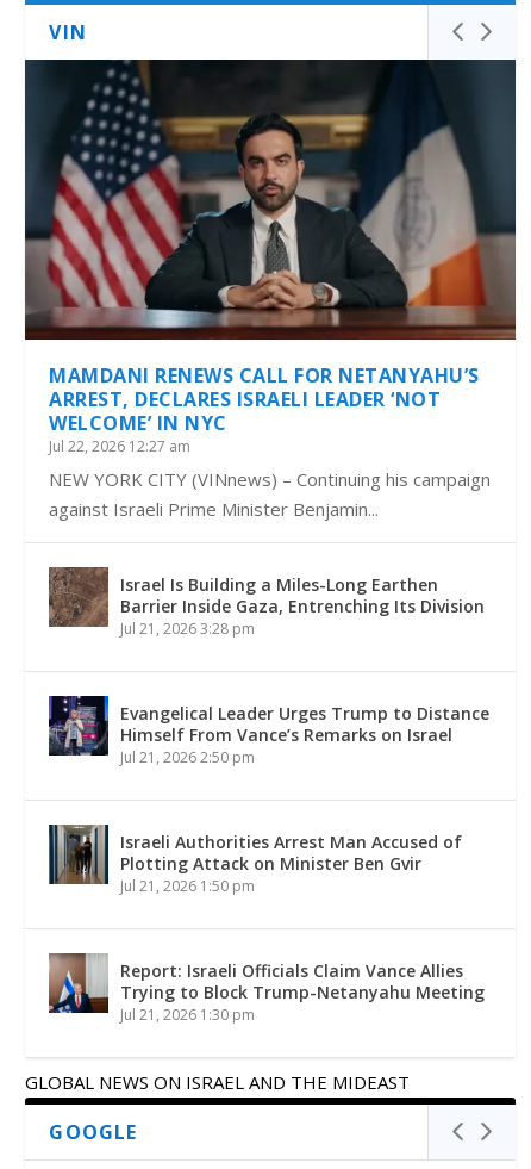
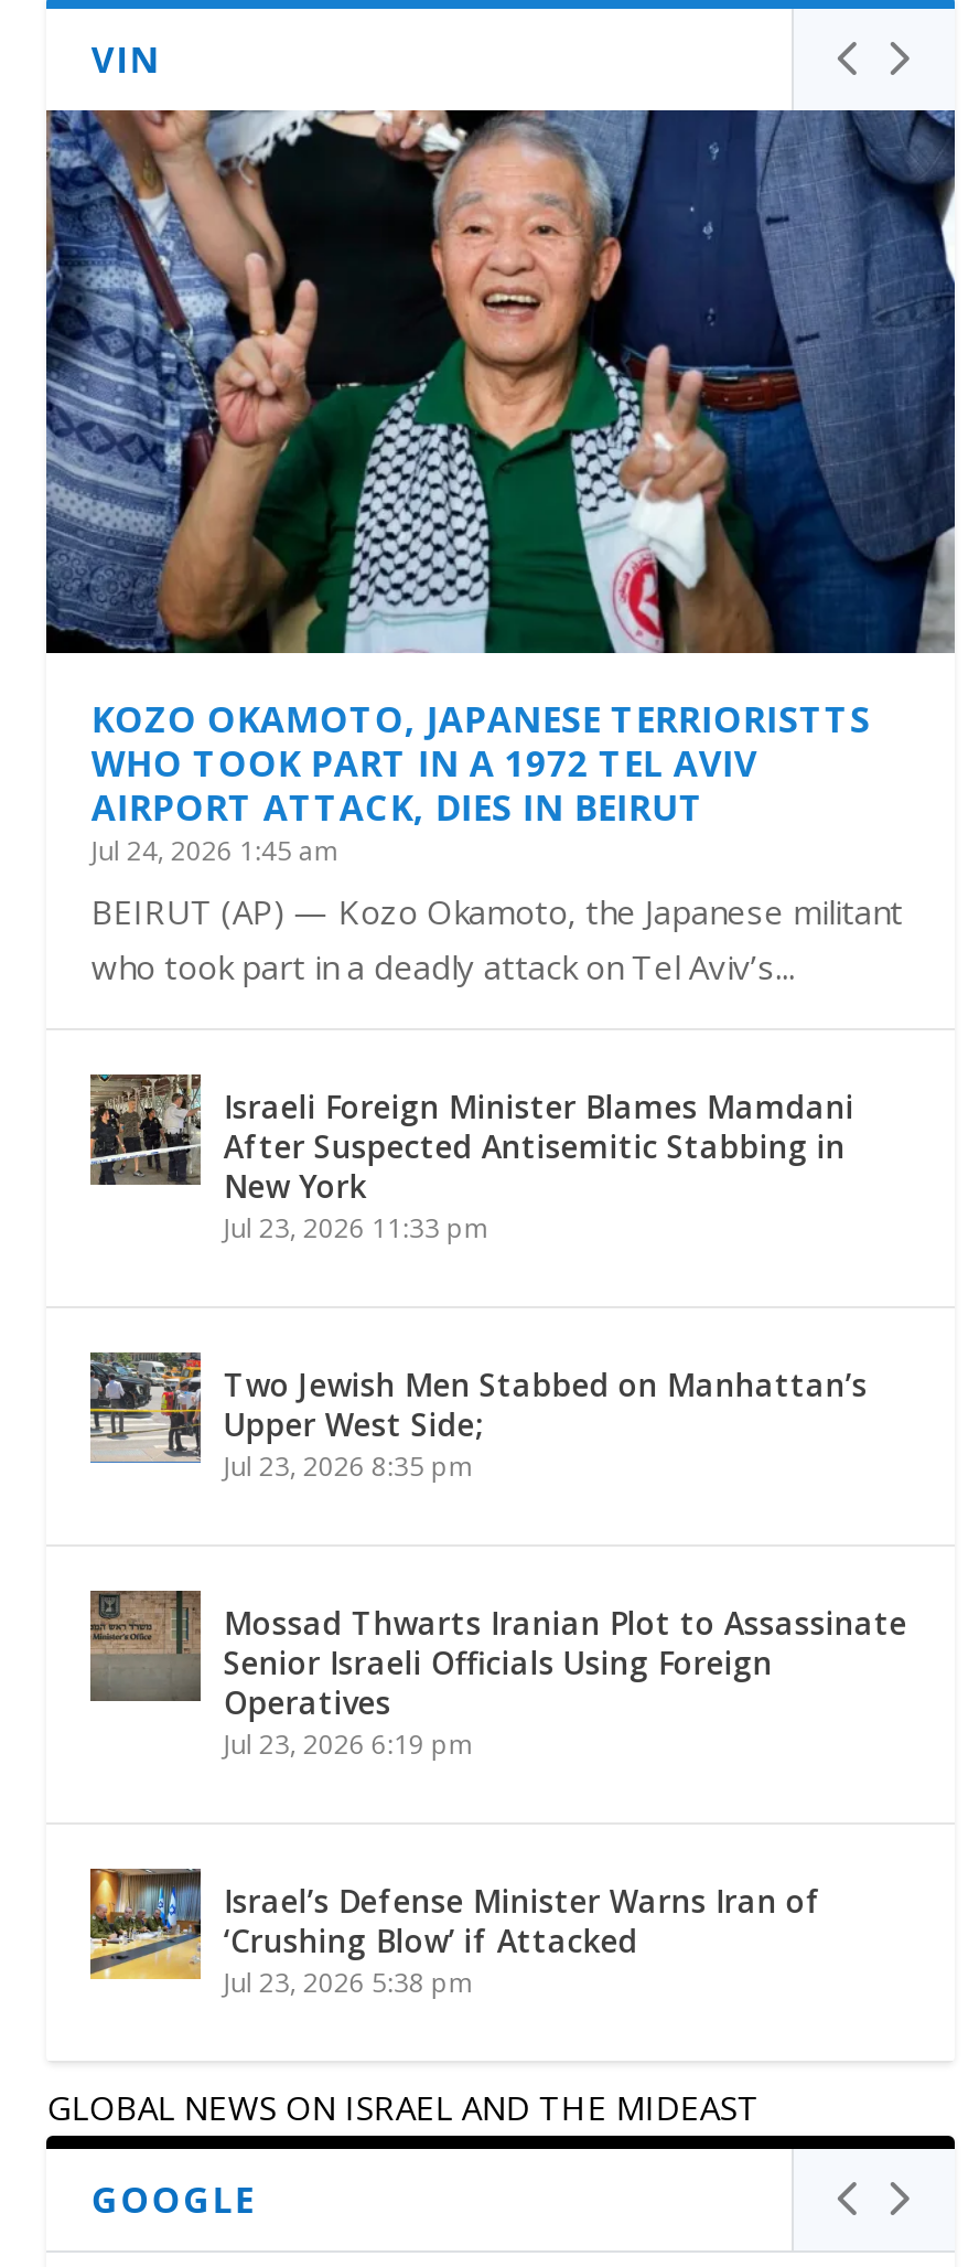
[25,58,516,521] [image] | MAMDANI RENEWS CALL FOR NETANYAHU’S | ARREST, DECLARES ISRAELI LEADER ‘NOT | WELCOME’ IN NYC | Jul 22, 2026 12:27 am | NEW YORK CITY (VINnews) – Continuing his campaign | against Israeli Prime Minister Benjamin... -> [44,108,955,989] [image] | KOZO OKAMOTO, JAPANESE TERRIORISTTS | WHO TOOK PART IN A 1972 TEL AVIV | AIRPORT ATTACK, DIES IN BEIRUT | Jul 24, 2026 1:45 am | BEIRUT (AP) — Kozo Okamoto, the Japanese militant | who took part in a deadly attack on Tel Aviv’s...
[49,566,485,639] [image] | Israel Is Building a Miles-Long Earthen | Barrier Inside Gaza, Entrenching Its Division | Jul 21, 2026 3:28 pm -> [90,1086,854,1247] [image] | Israeli Foreign Minister Blames Mamdani | After Suspected Antisemitic Stabbing in | New York | Jul 23, 2026 11:33 pm
[48,695,490,767] [image] | Evangelical Leader Urges Trump to Distance | Himself From Vance’s Remarks on Israel | Jul 21, 2026 2:50 pm -> [88,1350,867,1485] [image] | Two Jewish Men Stabbed on Manhattan’s | Upper West Side; | Jul 23, 2026 8:35 pm
[48,823,462,896] [image] | Israeli Authorities Arrest Man Accused of | Plotting Attack on Minister Ben Gvir | Jul 21, 2026 1:50 pm -> [88,1589,907,1763] [image] | Mossad Thwarts Iranian Plot to Assassinate | Senior Israeli Officials Using Foreign | Operatives | Jul 23, 2026 6:19 pm
[49,953,485,1025] [image] | Report: Israeli Officials Claim Vance Allies | Trying to Block Trump-Netanyahu Meeting | Jul 21, 2026 1:30 pm -> [90,1869,821,2001] [image] | Israel’s Defense Minister Warns Iran of | ‘Crushing Blow’ if Attacked | Jul 23, 2026 5:38 pm

